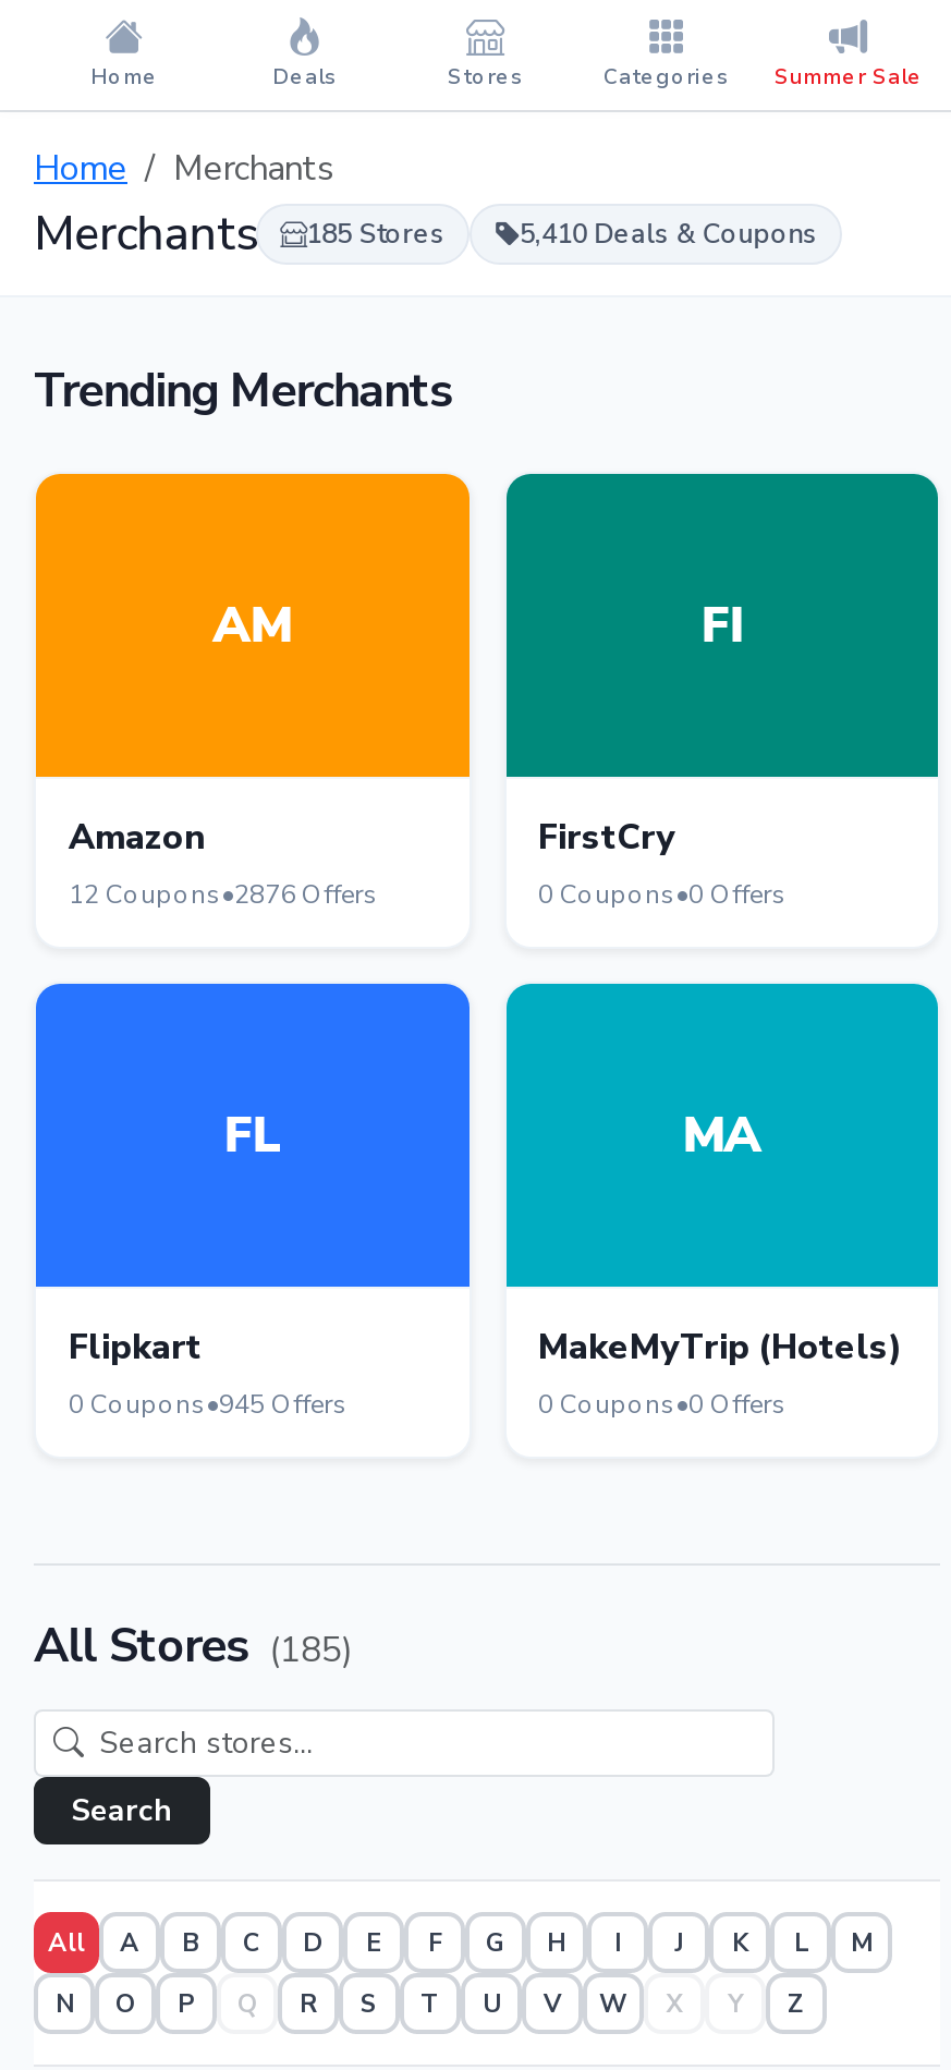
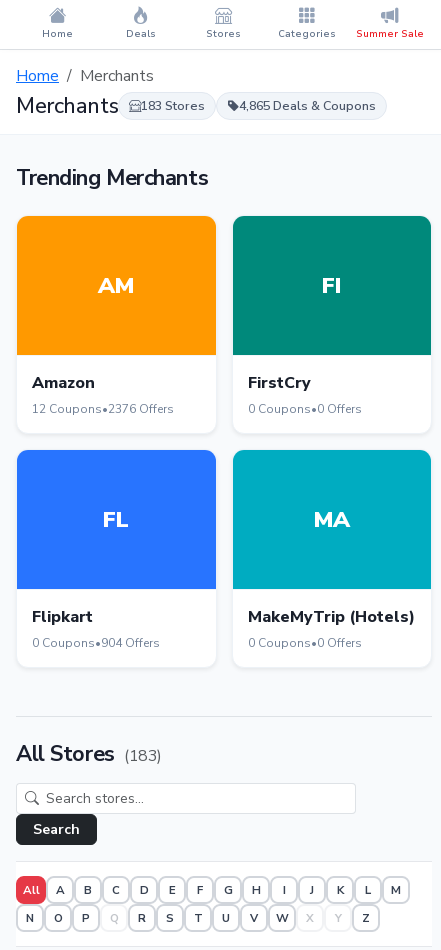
[306,215,446,252] 185 Stores -> [141,97,205,114] 183 Stores
[520,215,818,252] 5,410 Deals & Coupons -> [239,97,376,114] 4,865 Deals & Coupons
[69,877,378,912] 12 Coupons•2876 Offers -> [32,401,174,417] 12 Coupons•2376 Offers
[69,1387,348,1422] 0 Coupons•945 Offers -> [32,635,160,651] 0 Coupons•904 Offers
[34,1614,352,1679] All Stores (185) -> [16,739,162,769] All Stores (183)

